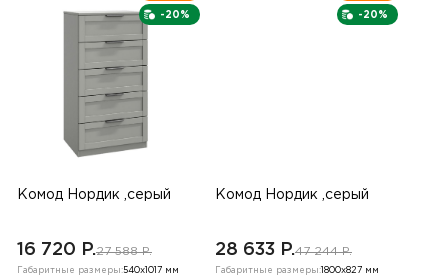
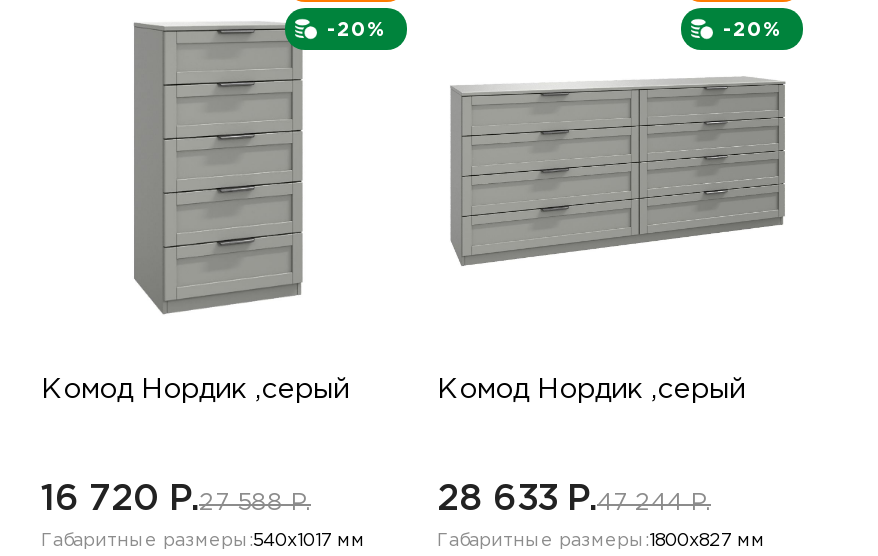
none -> [449,76,787,268] [image]

